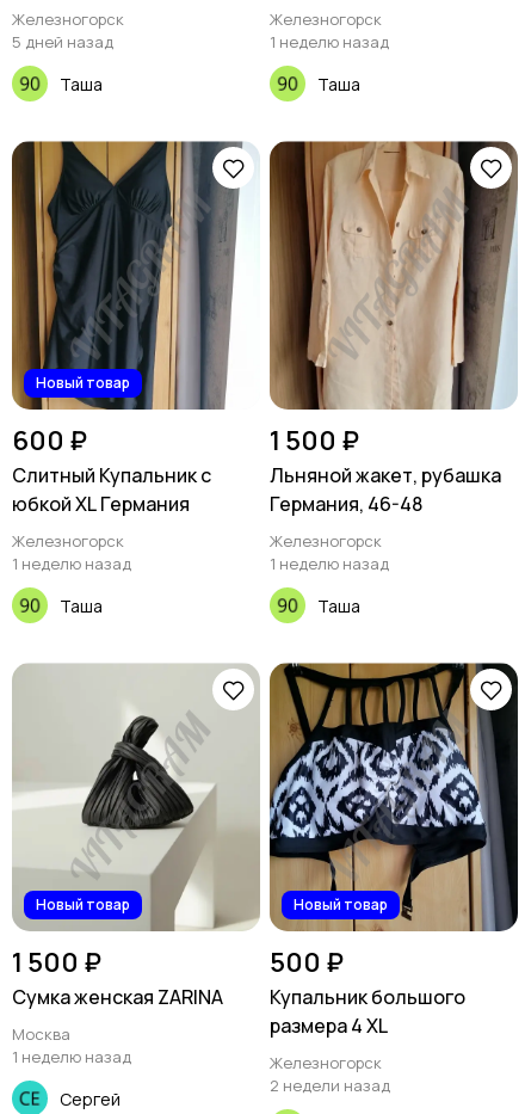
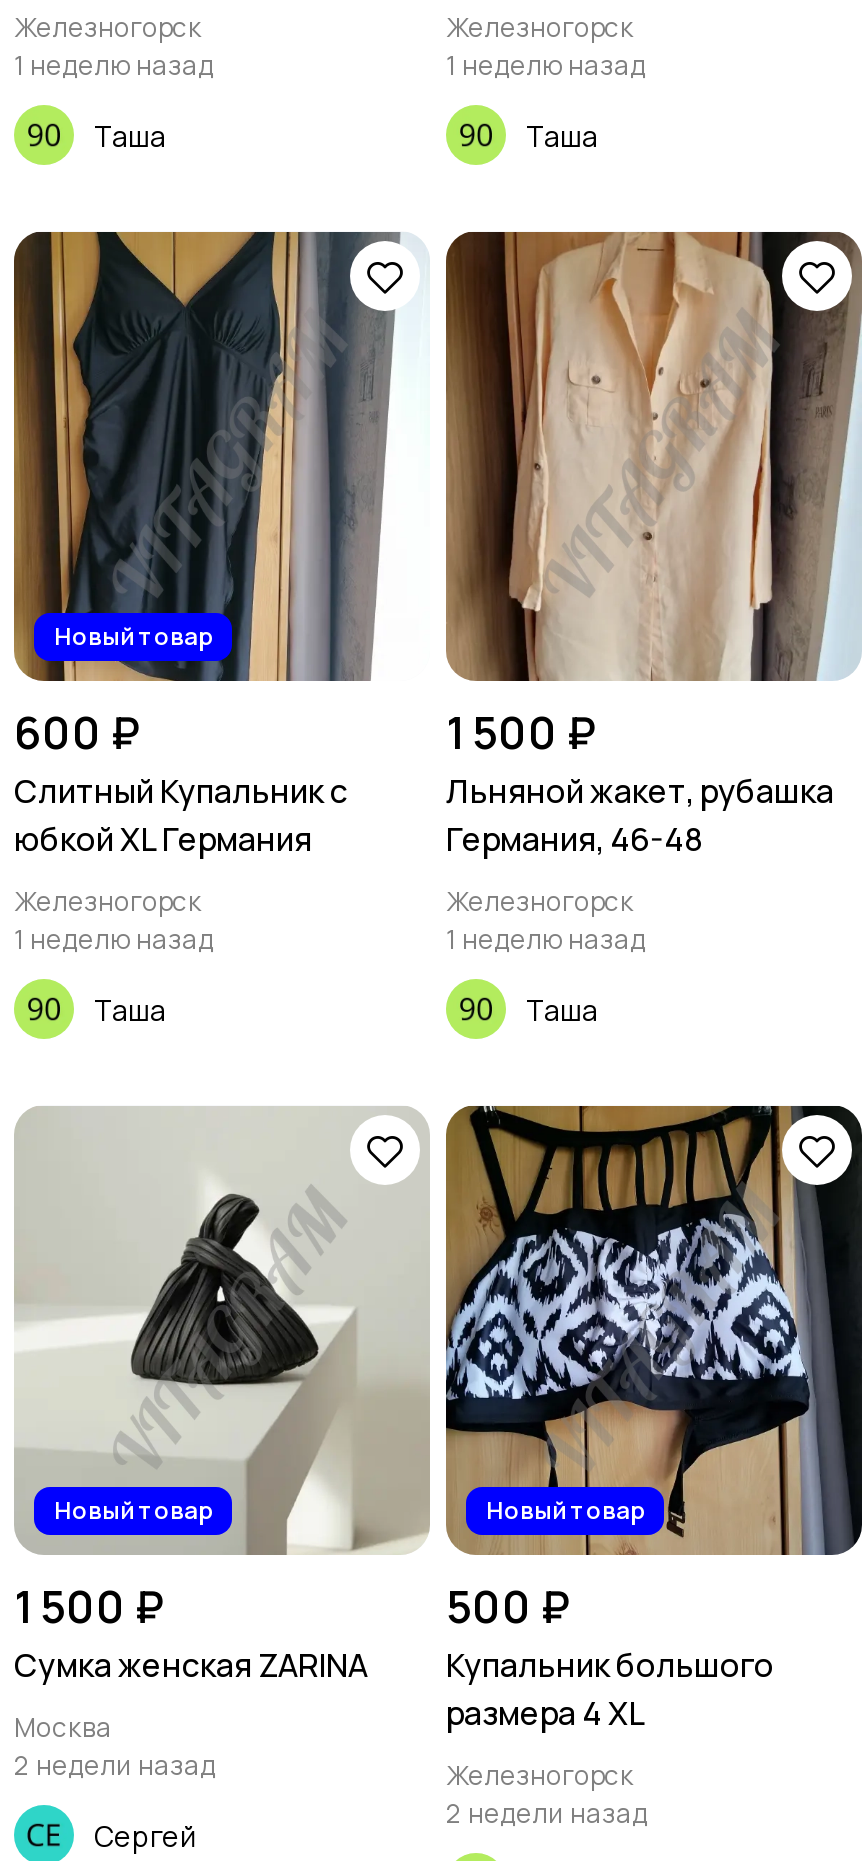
[12,31,113,53] 5 дней назад -> [14,47,214,83] 1 неделю назад
[12,1046,131,1068] 1 неделю назад -> [14,1747,216,1783] 2 недели назад

